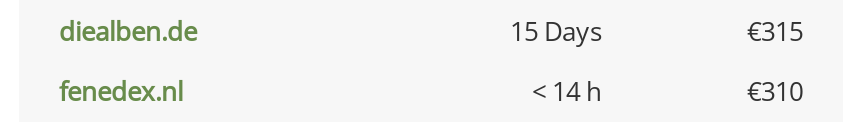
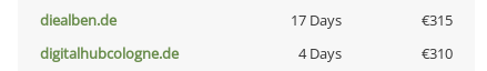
[510,13,602,49] 15 Days -> [290,10,341,30] 17 Days
[59,73,602,109] fenedex.nl | < 14 h -> [40,43,341,63] digitalhubcologne.de | 4 Days

